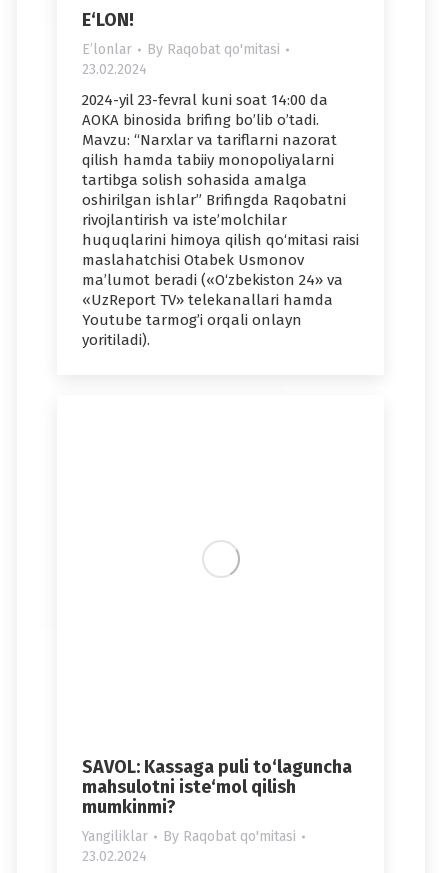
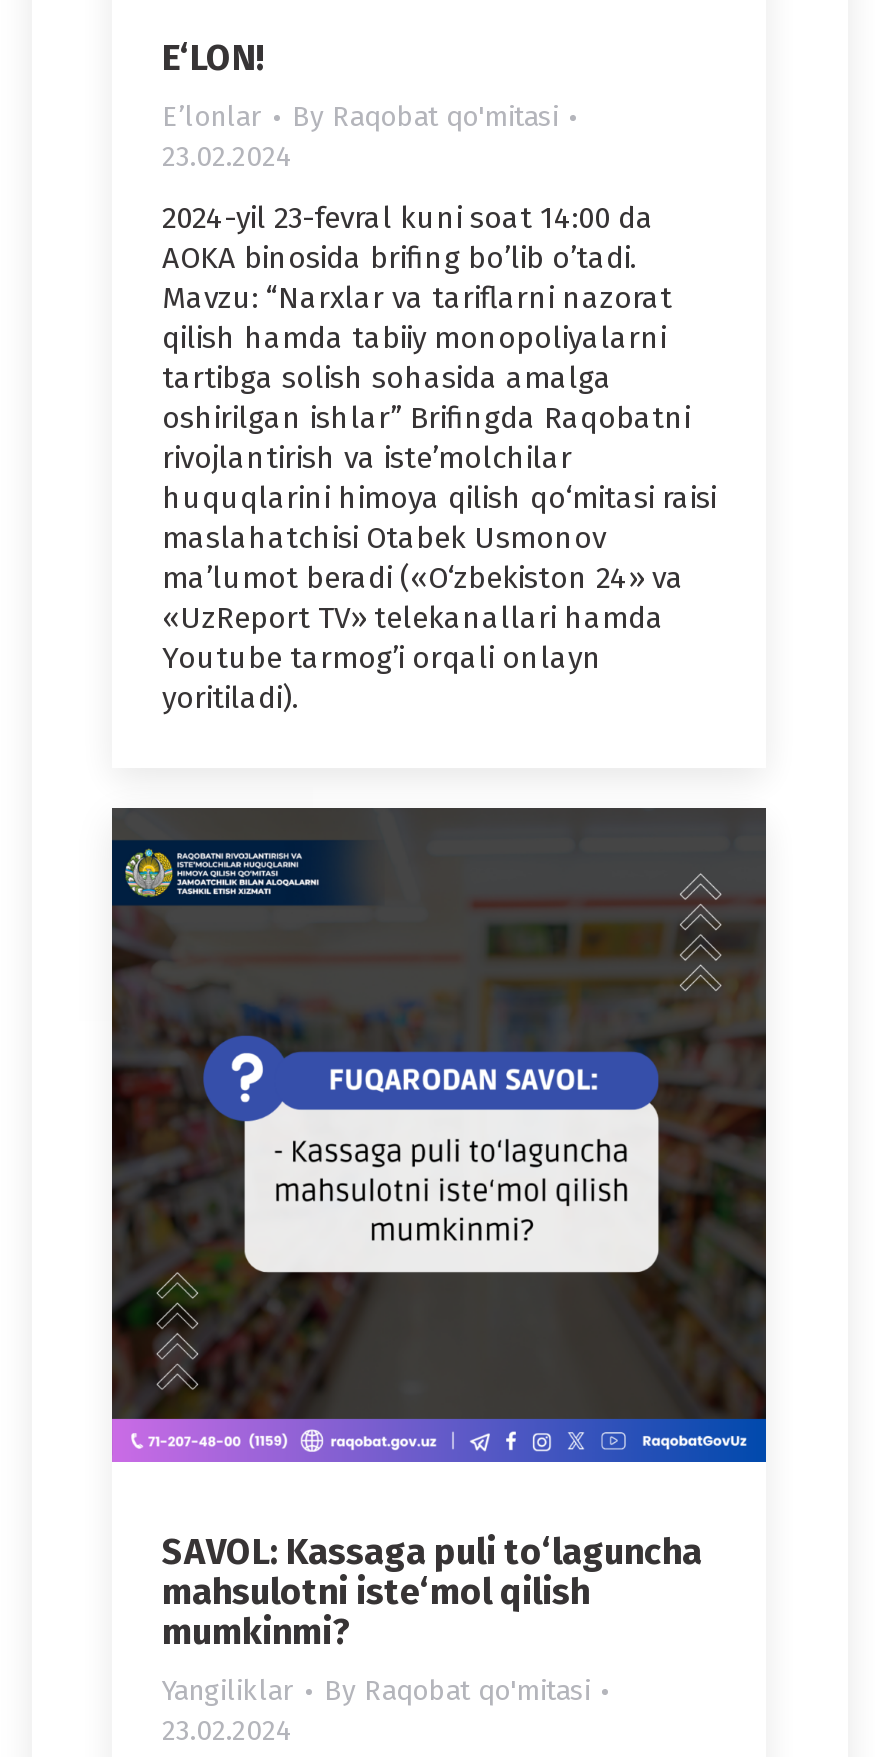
none -> [110,806,768,1464] [image]

